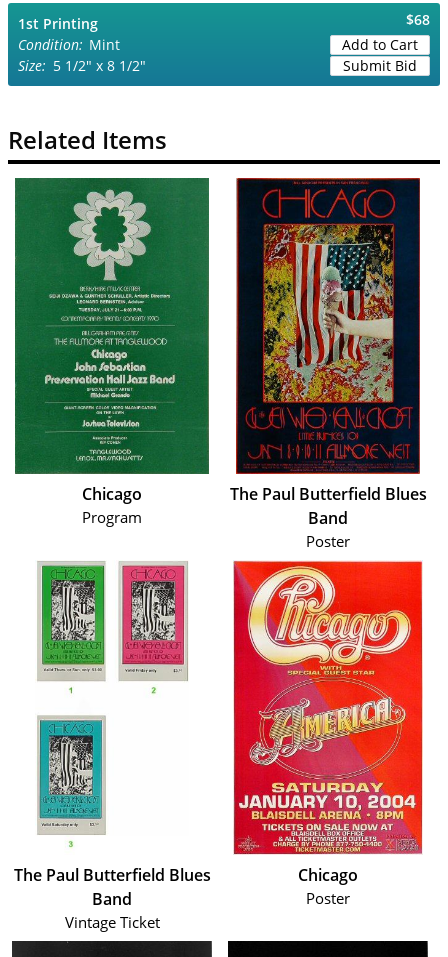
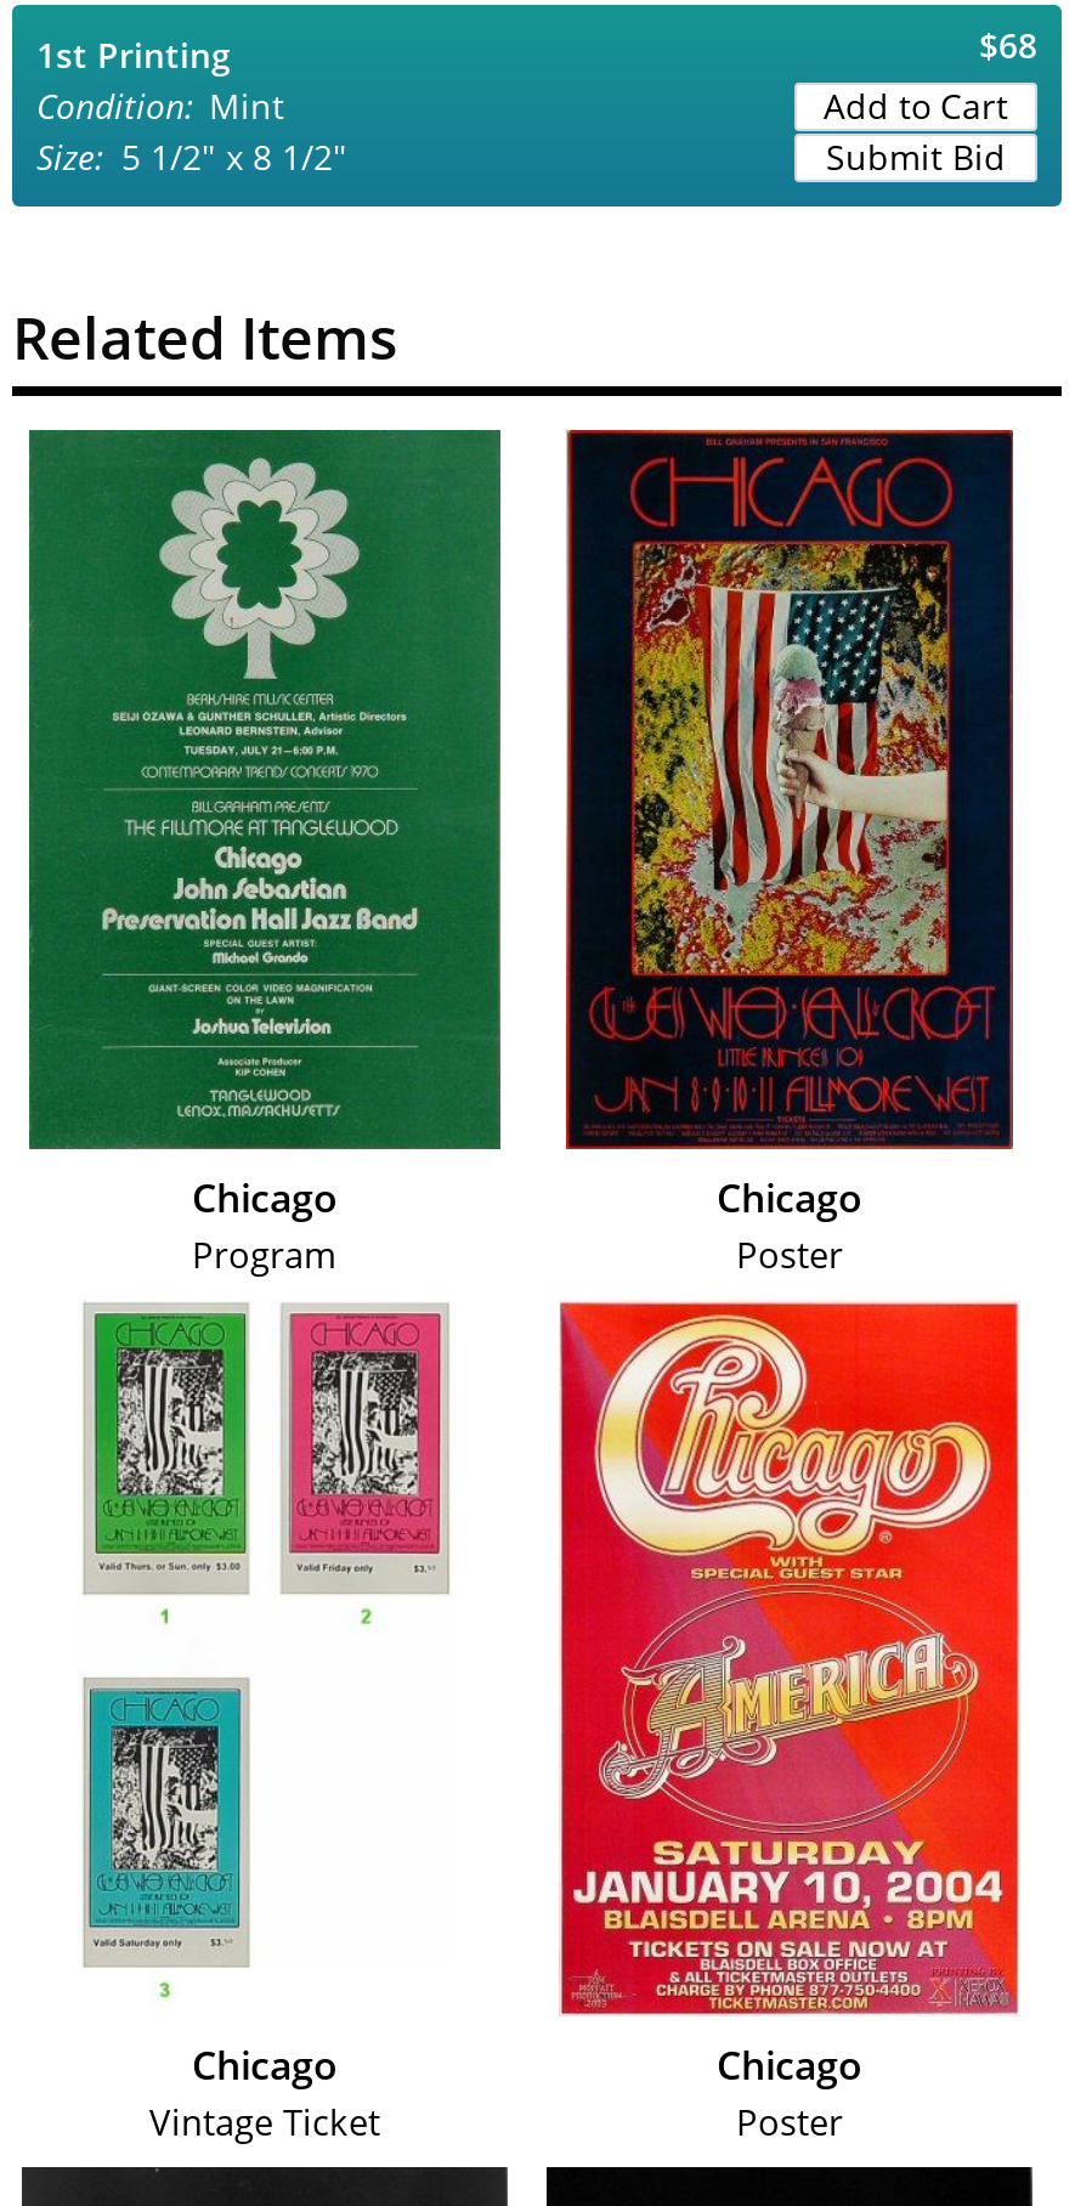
[229,483,426,529] The Paul Butterfield Blues | Band -> [717,1170,862,1224] Chicago
[13,864,210,910] The Paul Butterfield Blues | Band -> [192,2039,338,2093] Chicago

